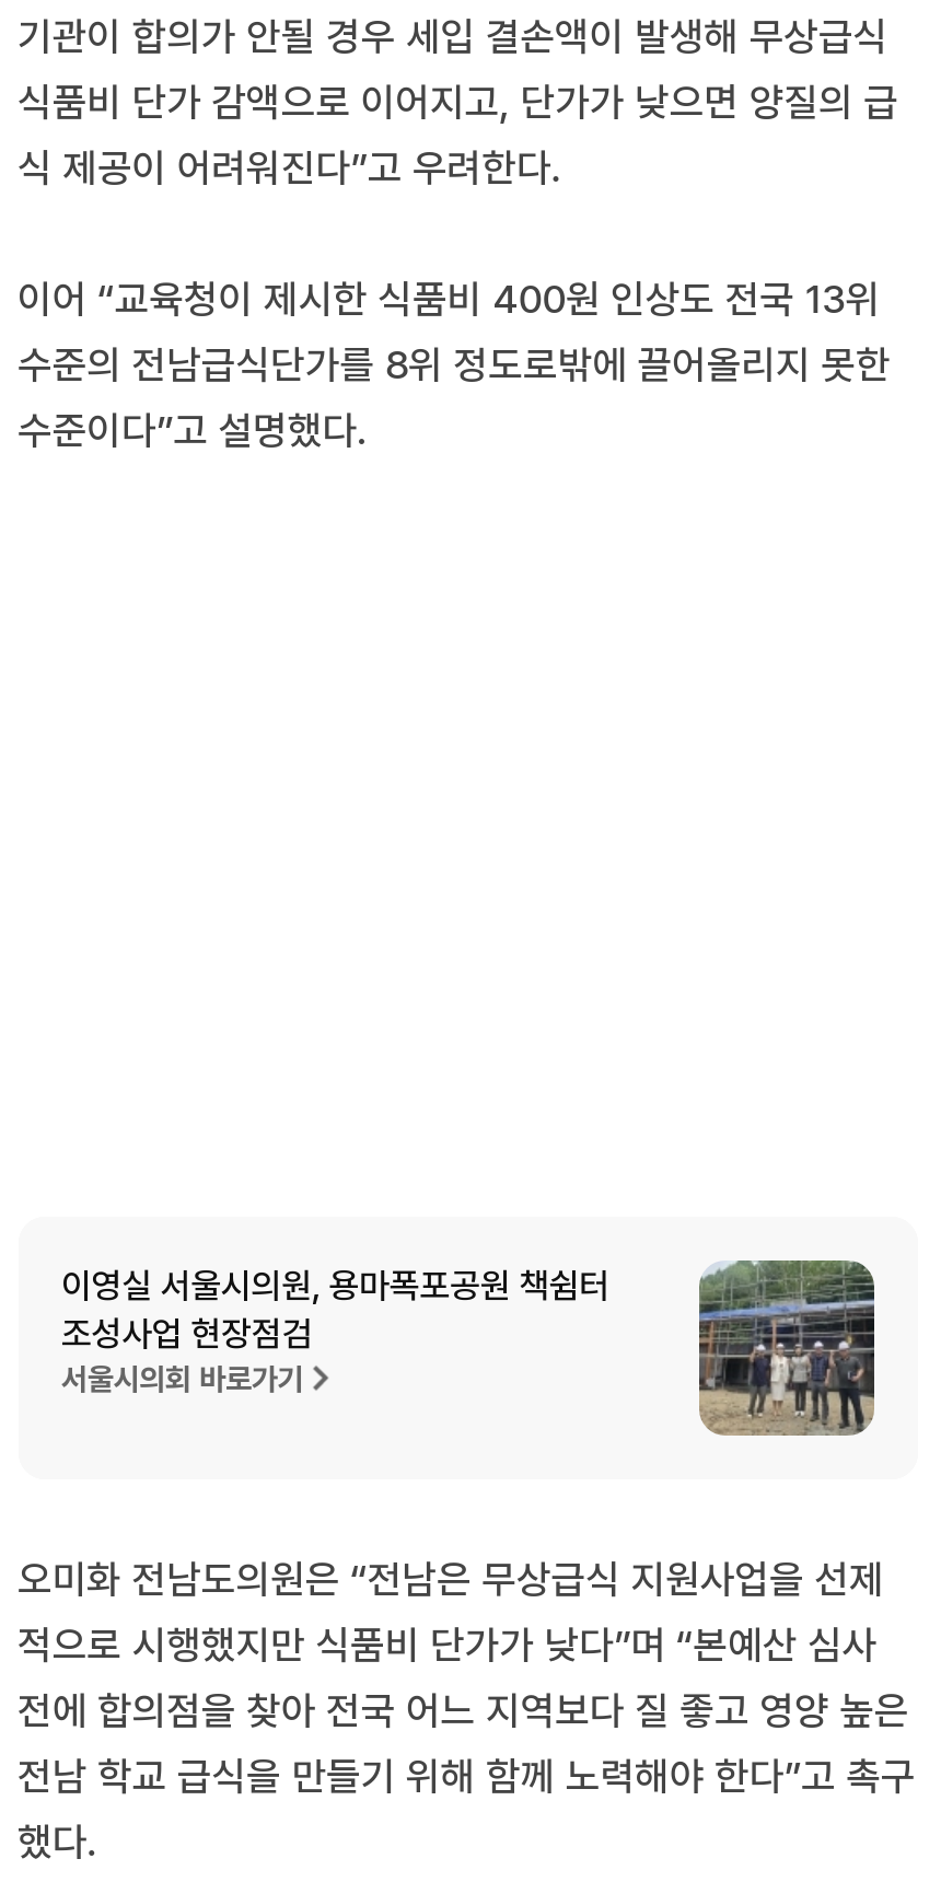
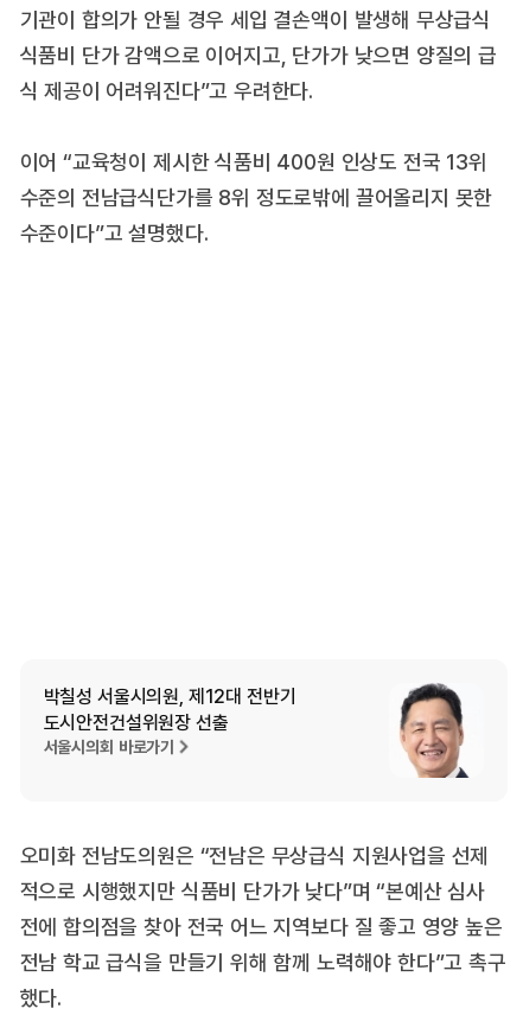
[61,1261,610,1357] 이영실 서울시의원, 용마폭포공원 책쉼터 | 조성사업 현장점검 -> [43,683,296,735] 박칠성 서울시의원, 제12대 전반기 | 도시안전건설위원장 선출
[697,1258,876,1438] [image] -> [389,683,484,779] [image]

